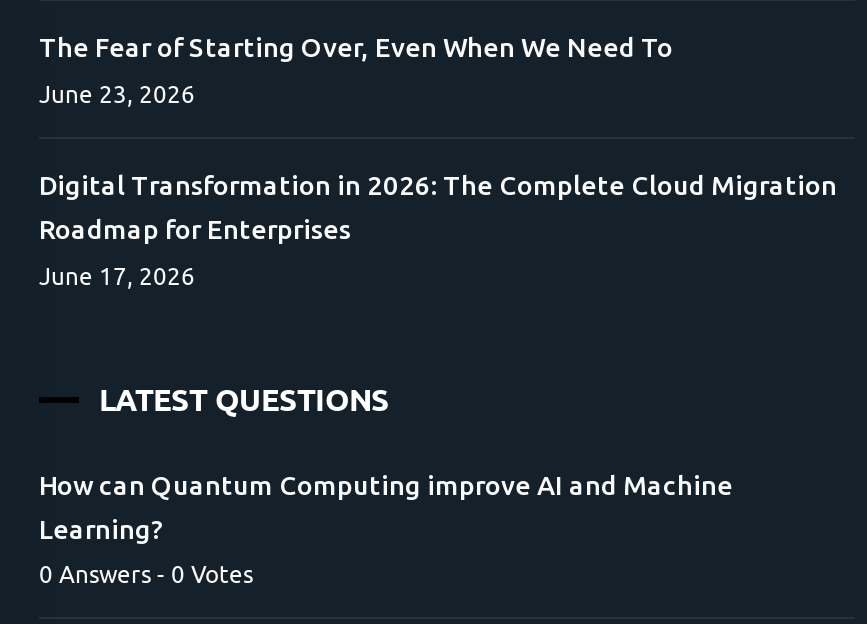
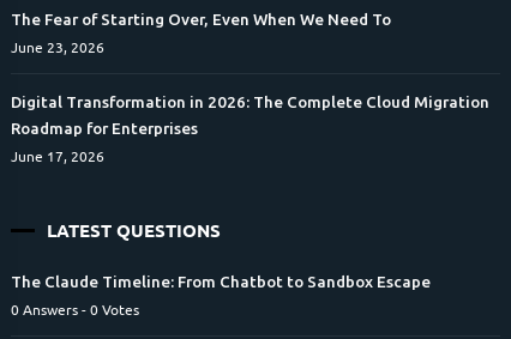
[39,470,733,544] How can Quantum Computing improve AI and Machine | Learning? -> [11,273,431,291] The Claude Timeline: From Chatbot to Sandbox Escape

